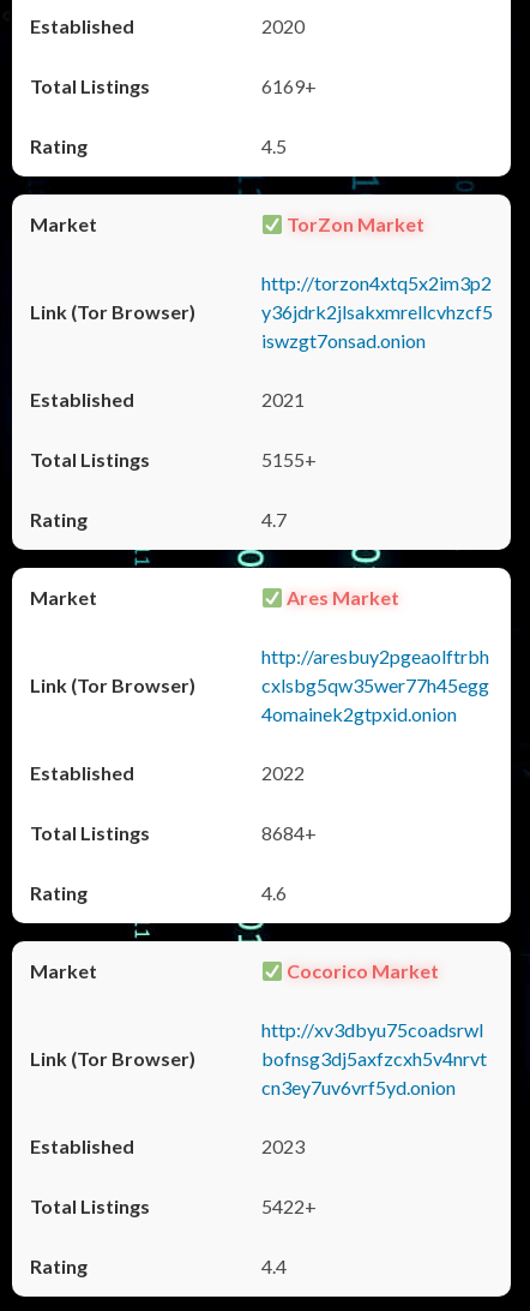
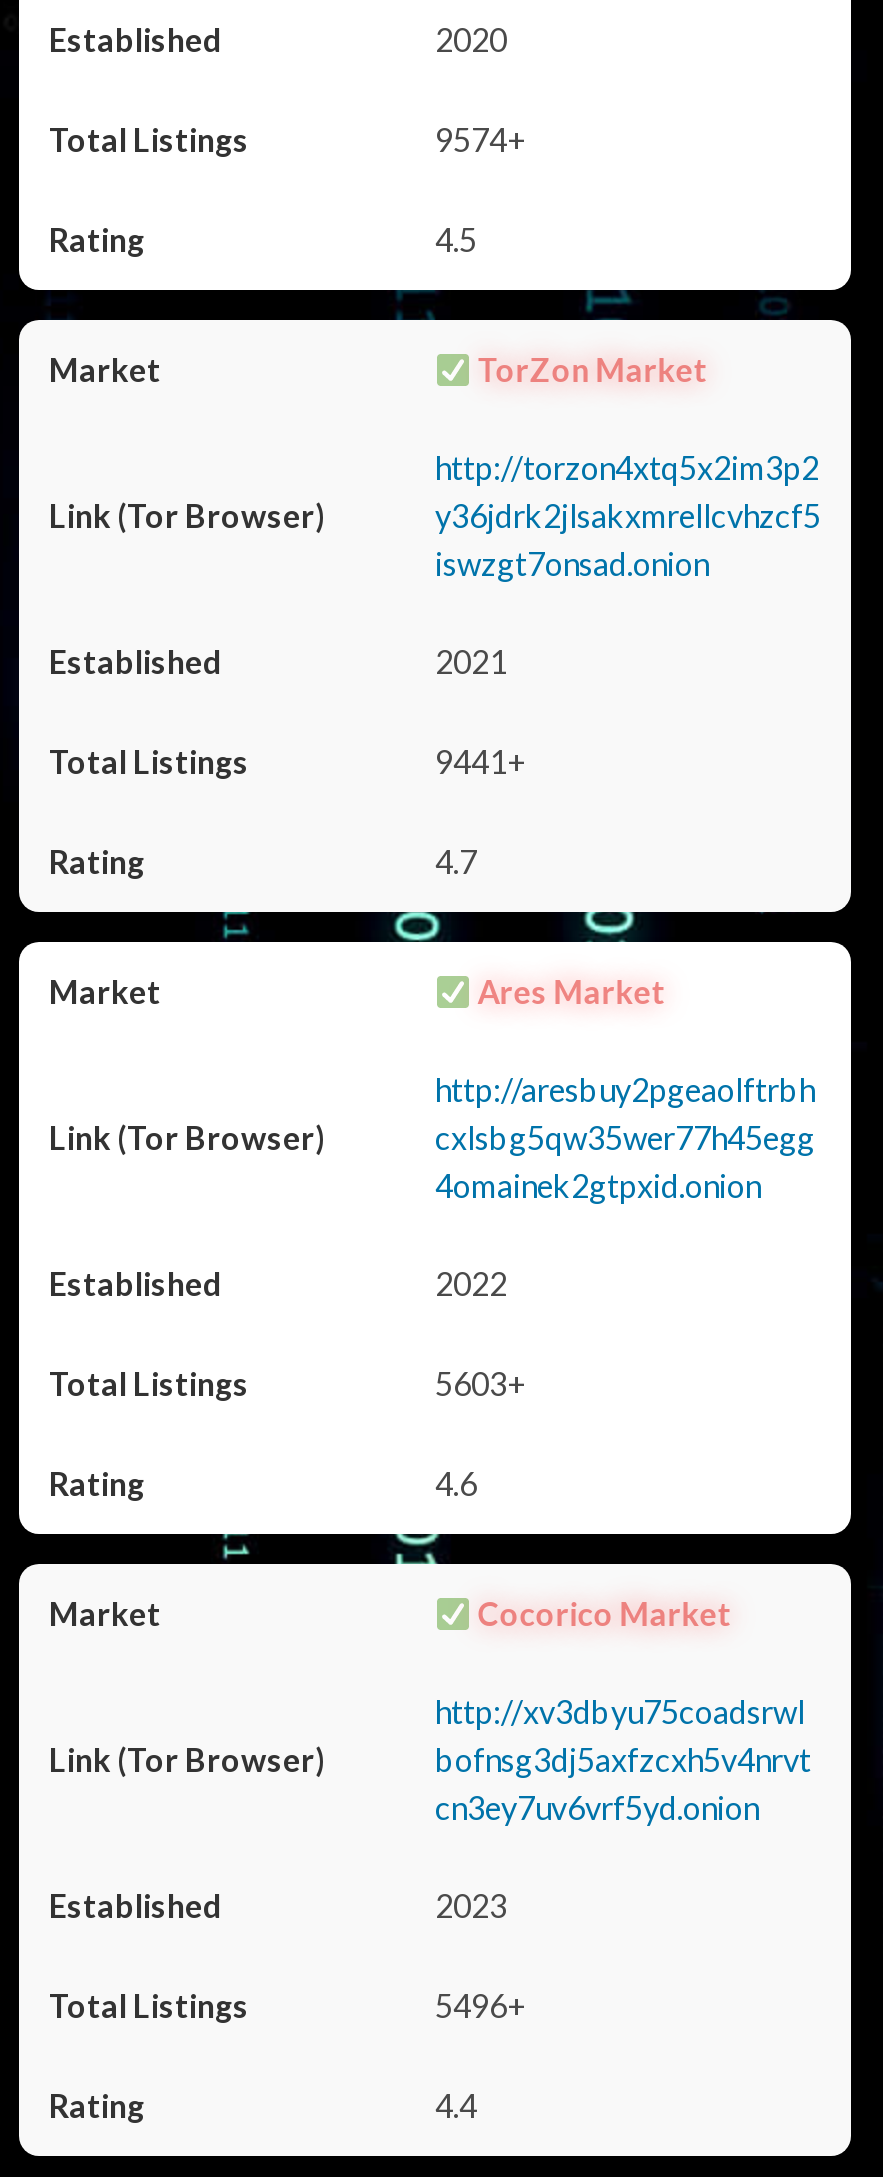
[261,74,317,97] 6169+ -> [435,120,527,158] 9574+
[261,448,317,471] 5155+ -> [435,742,527,780] 9441+
[261,821,317,844] 8684+ -> [435,1364,527,1402] 5603+
[261,1195,317,1217] 5422+ -> [435,1986,527,2024] 5496+

